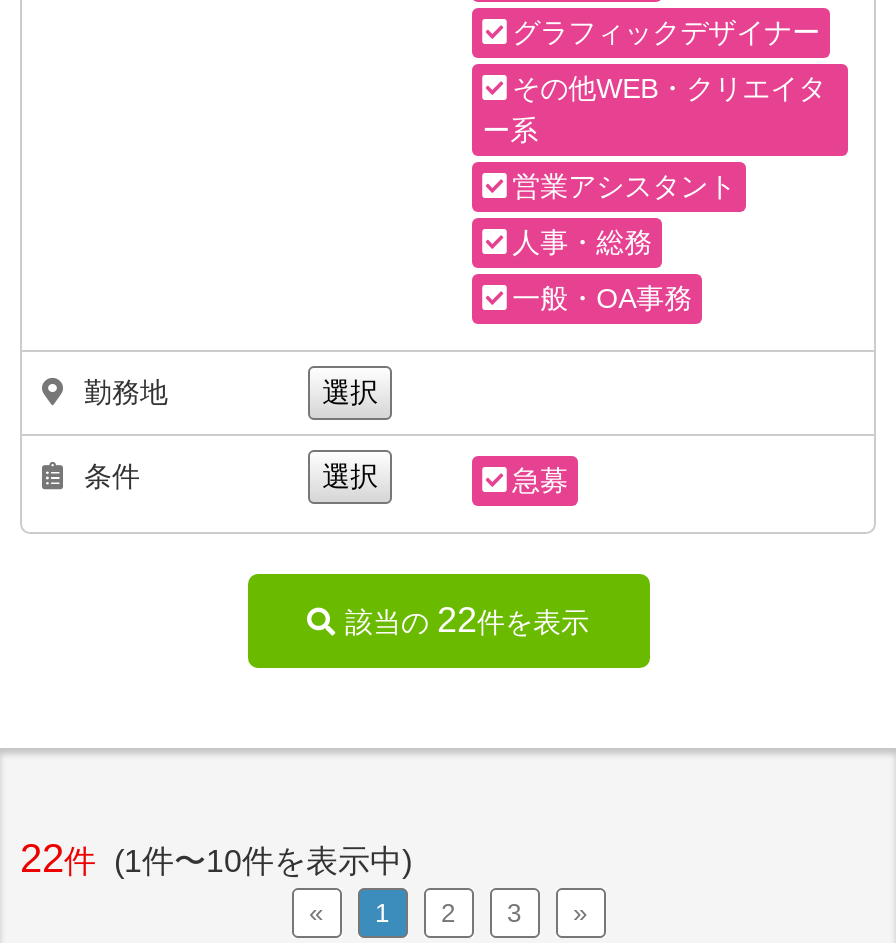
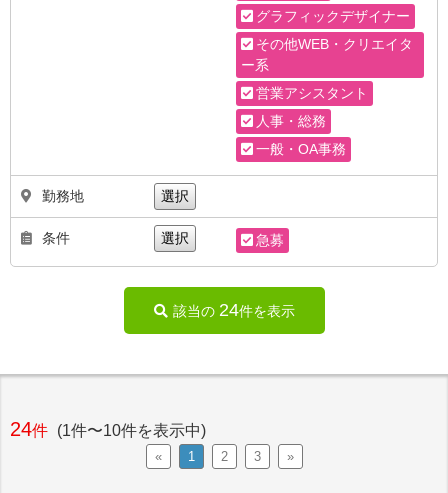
[345,600,589,640] 該当の22件を表示 -> [172,300,294,320] 該当の24件を表示
[20,836,412,880] 22件 (1件〜10件を表示中) -> [10,418,206,440] 24件 (1件〜10件を表示中)

